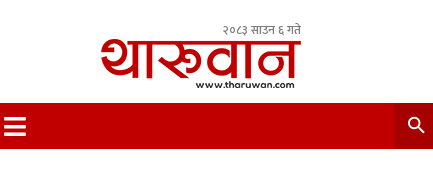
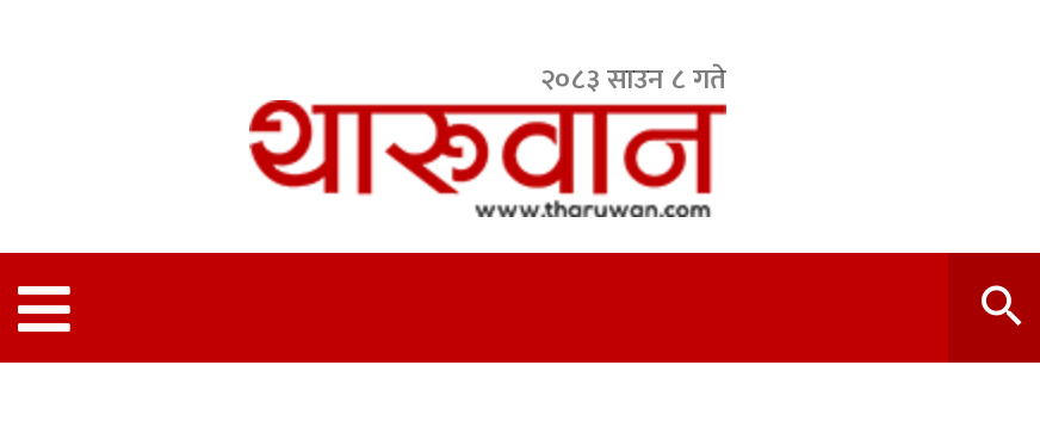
[223,20,301,40] २०८३ साउन ६ गते -> [540,55,726,103] २०८३ साउन ८ गते

